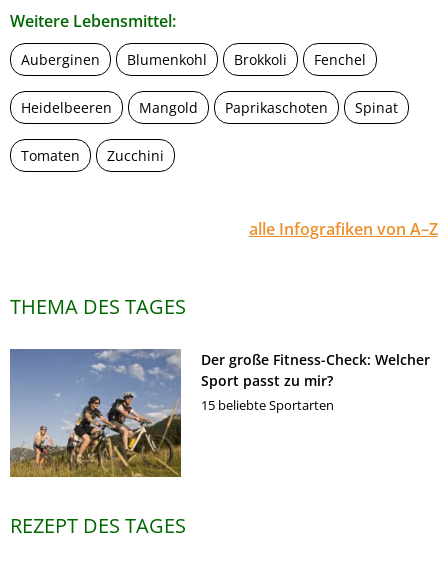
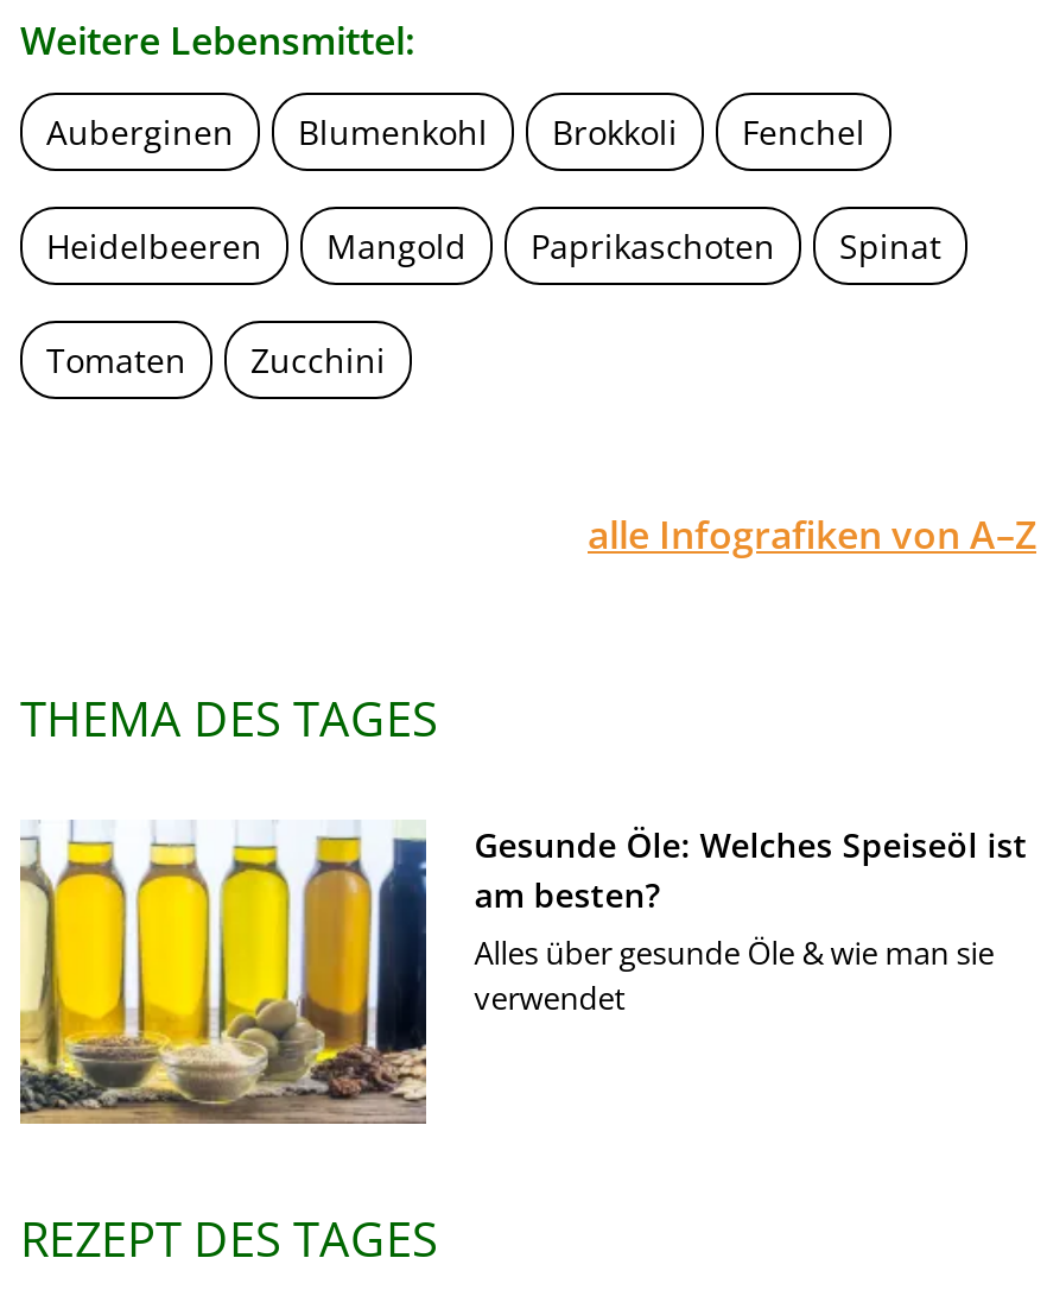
[9,348,430,478] [image] | Der große Fitness-Check: Welcher | Sport passt zu mir? | 15 beliebte Sportarten -> [18,820,1027,1124] [image] | Gesunde Öle: Welches Speiseöl ist | am besten? | Alles über gesunde Öle & wie man sie | verwendet

